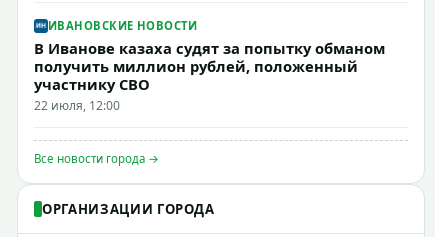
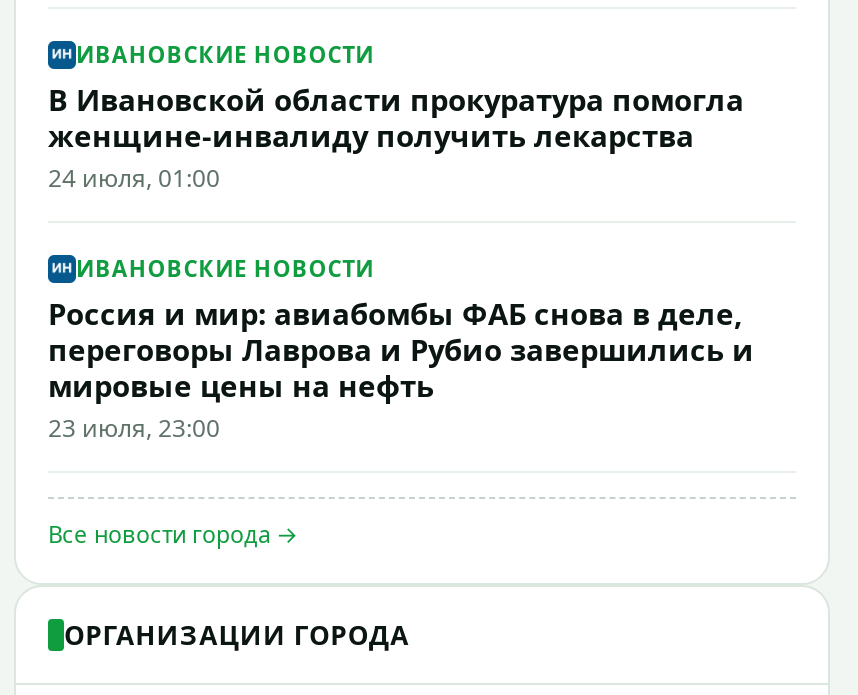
[34,38,385,114] В Иванове казаха судят за попытку обманом | получить миллион рублей, положенный | участнику СВО | 22 июля, 12:00 -> [48,79,754,445] В Ивановской области прокуратура помогла | женщине-инвалиду получить лекарства | 24 июля, 01:00 | ИВАНОВСКИЕ НОВОСТИ | Россия и мир: авиабомбы ФАБ снова в деле, | переговоры Лаврова и Рубио завершились и | мировые цены на нефть | 23 июля, 23:00

